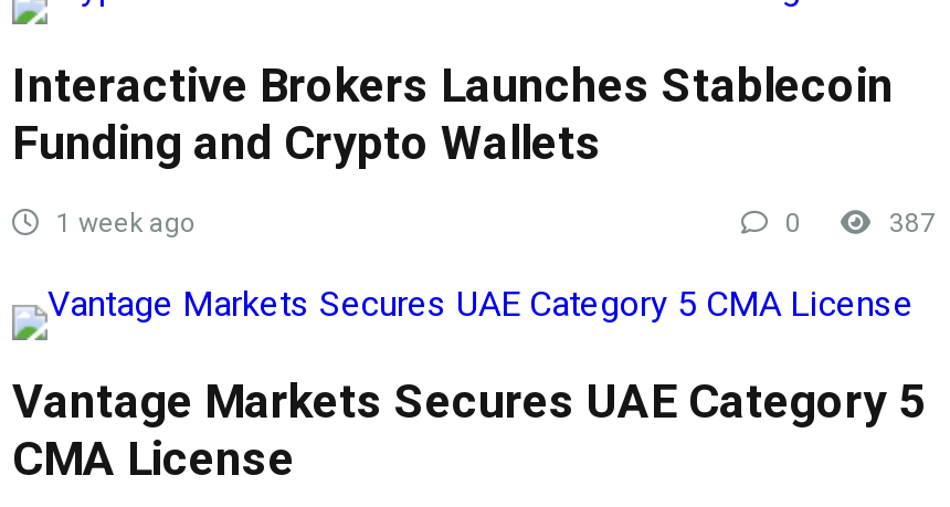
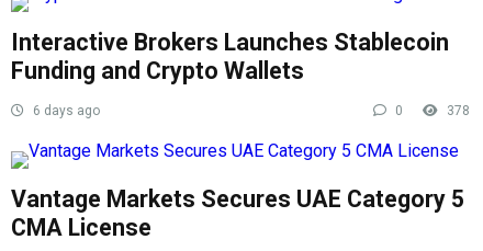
[50,209,196,239] 1 week ago -> [30,103,100,119] 6 days ago
[883,209,936,239] 387 -> [443,103,470,119] 378

